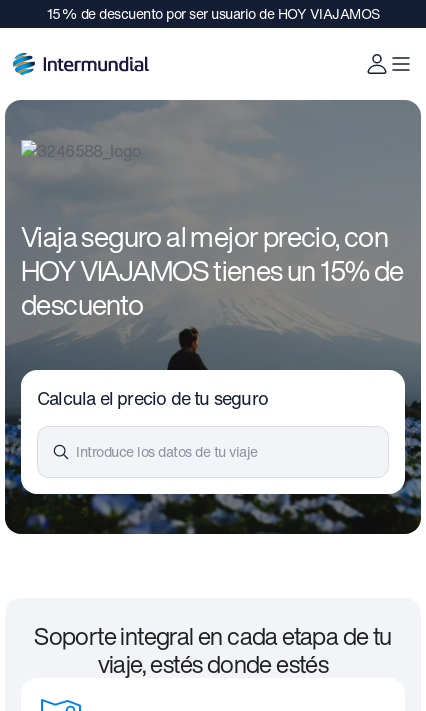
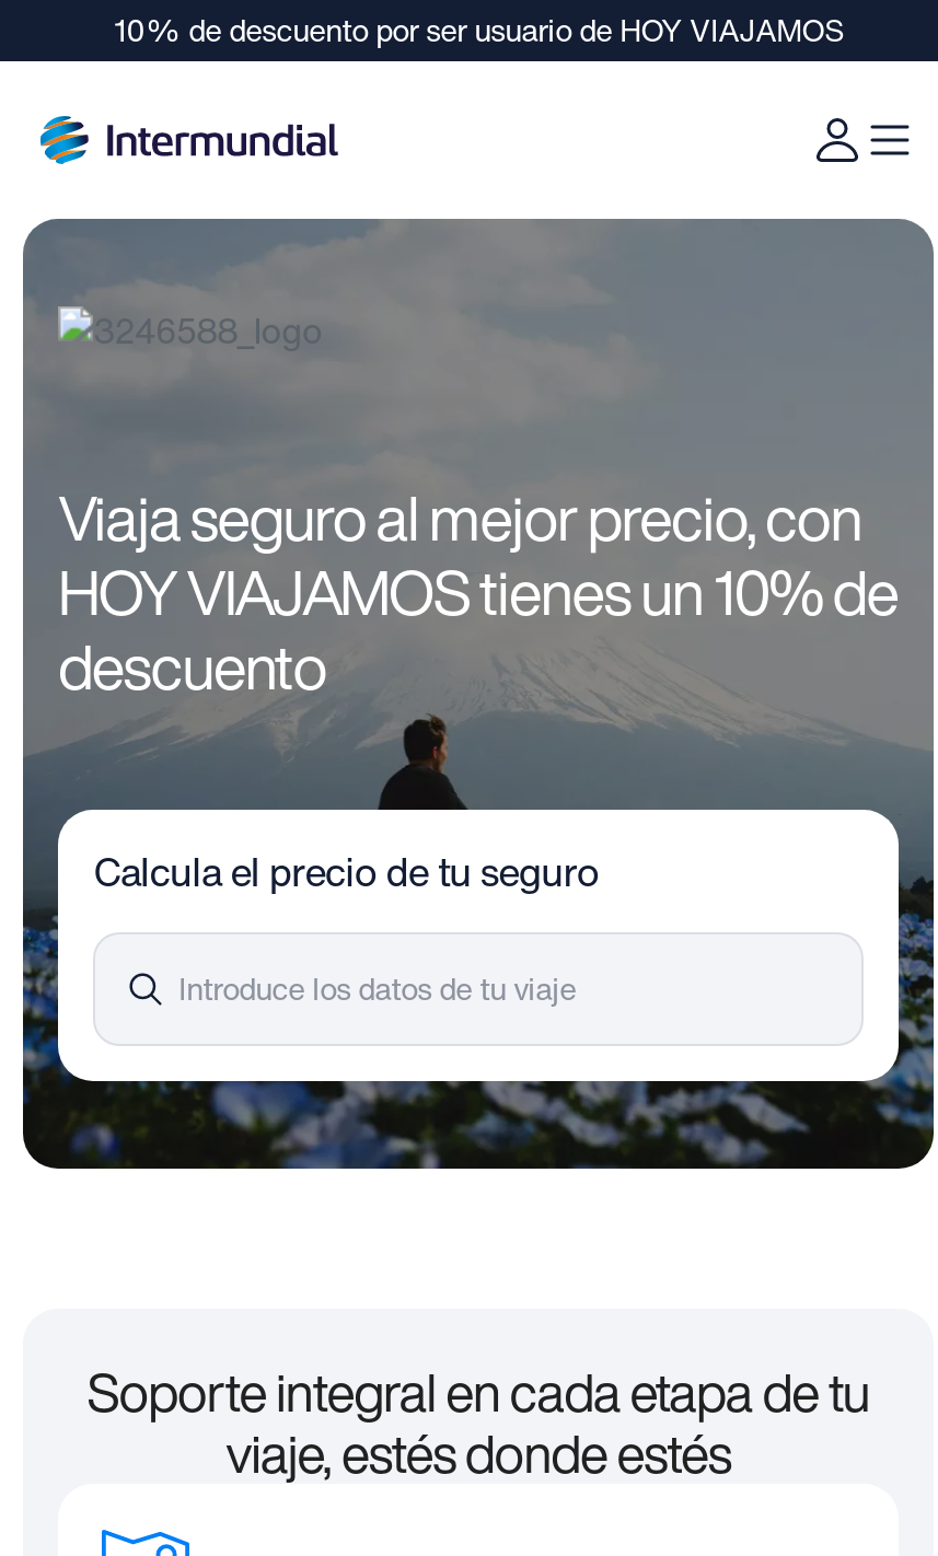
[46,3,379,24] 15% de descuento por ser usuario de HOY VIAJAMOS -> [114,7,843,53] 10% de descuento por ser usuario de HOY VIAJAMOS
[21,250,404,291] HOY VIAJAMOS tienes un 15% de -> [58,547,898,637] HOY VIAJAMOS tienes un 10% de

